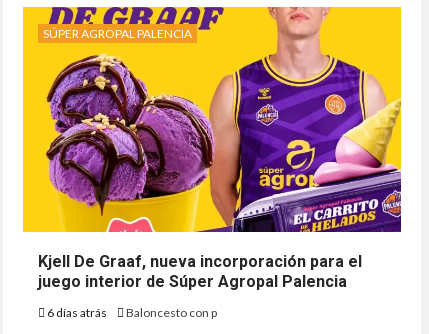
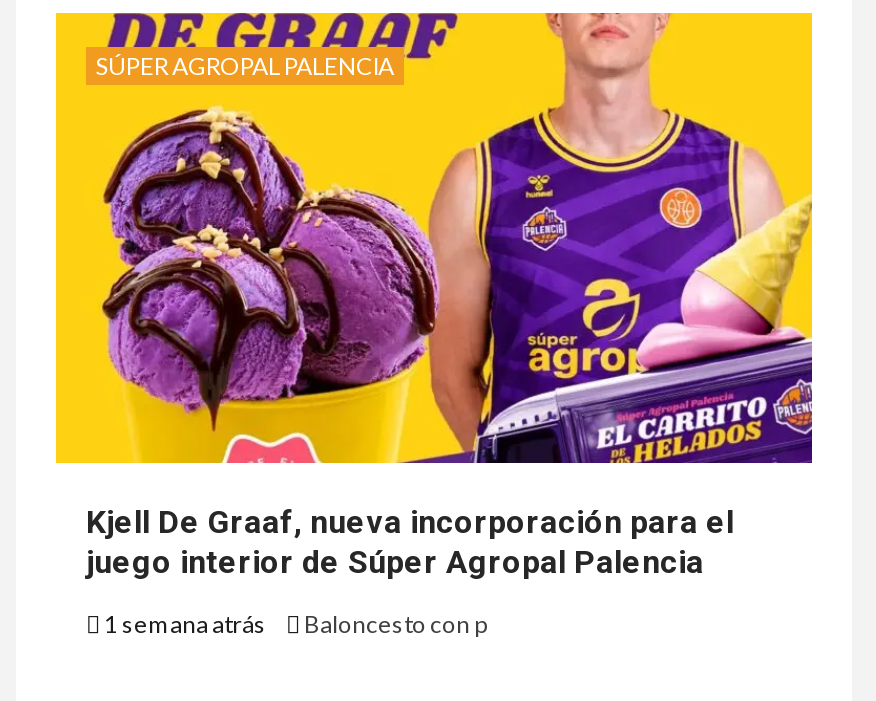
[45,305,217,320] 6 días atrás Baloncesto con p -> [100,609,486,639] 1 semana atrás Baloncesto con p

